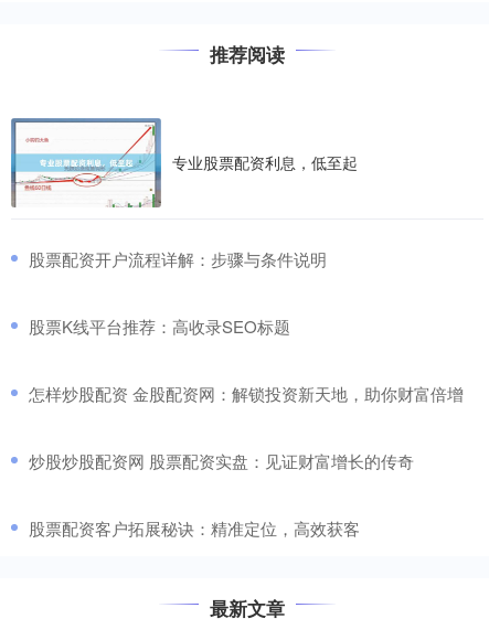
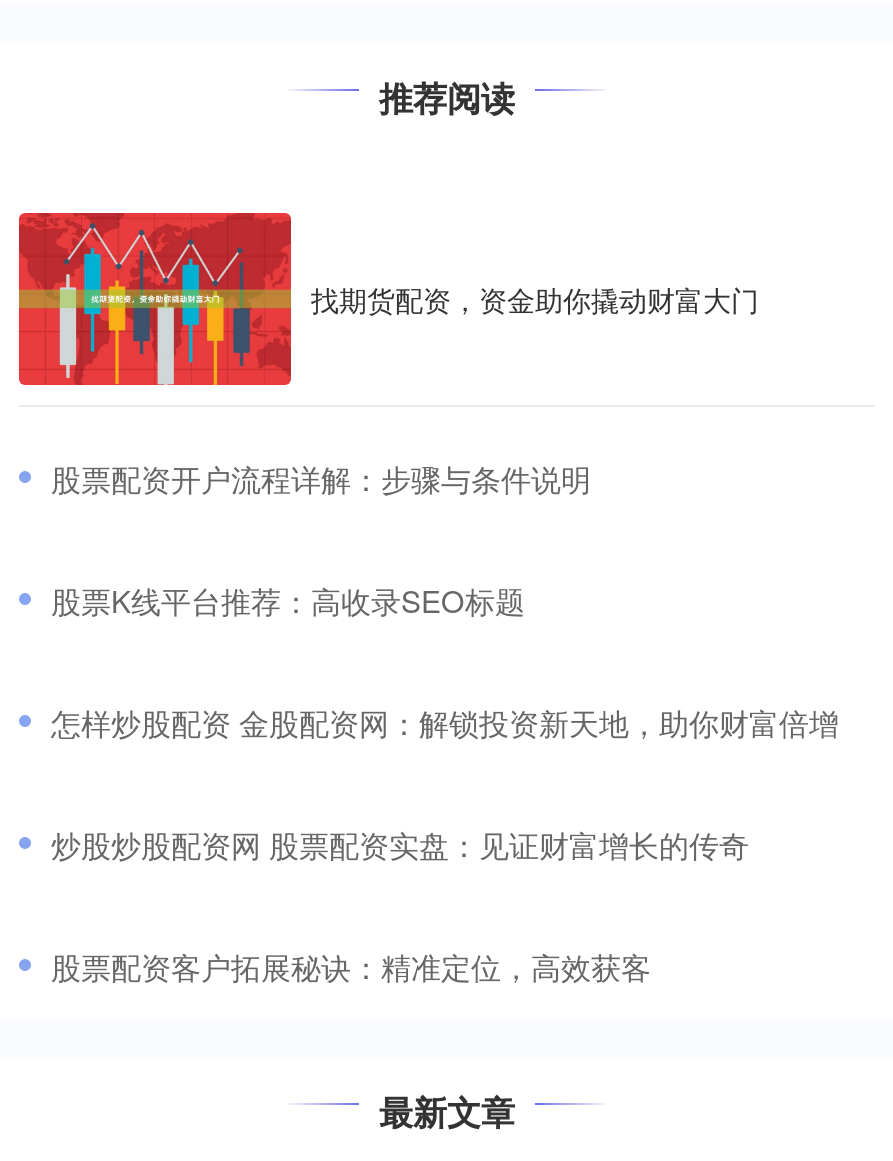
[10,117,358,209] [image] | 专业股票配资利息，低至起 -> [17,211,759,387] [image] | 找期货配资，资金助你撬动财富大门

